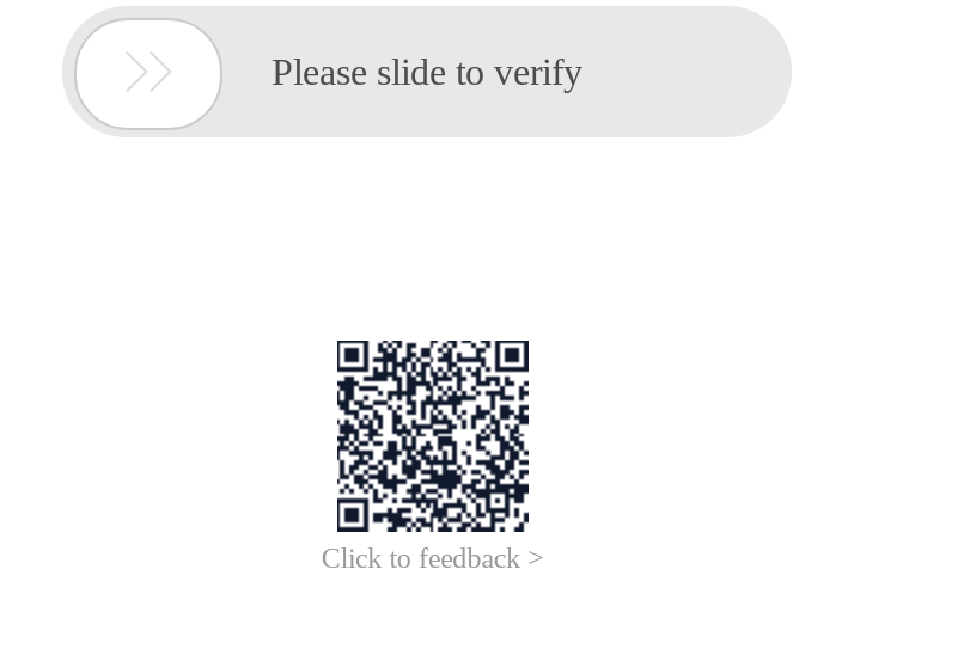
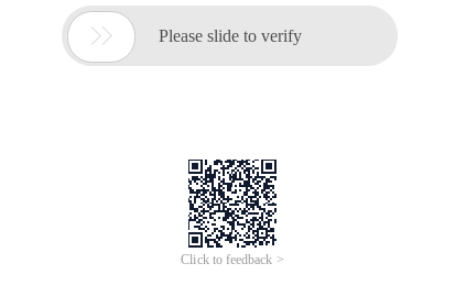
[335,338,531,534] [image] -> [188,158,278,249] [image]

